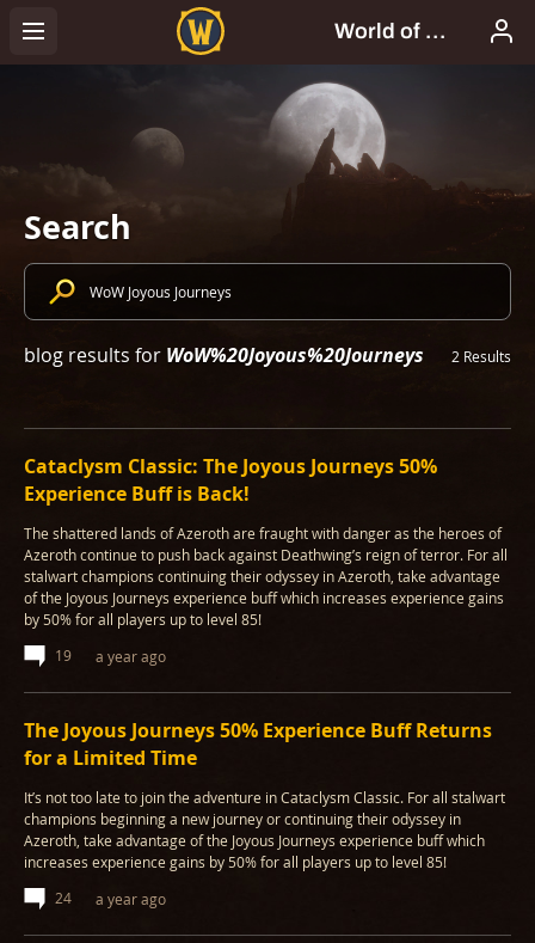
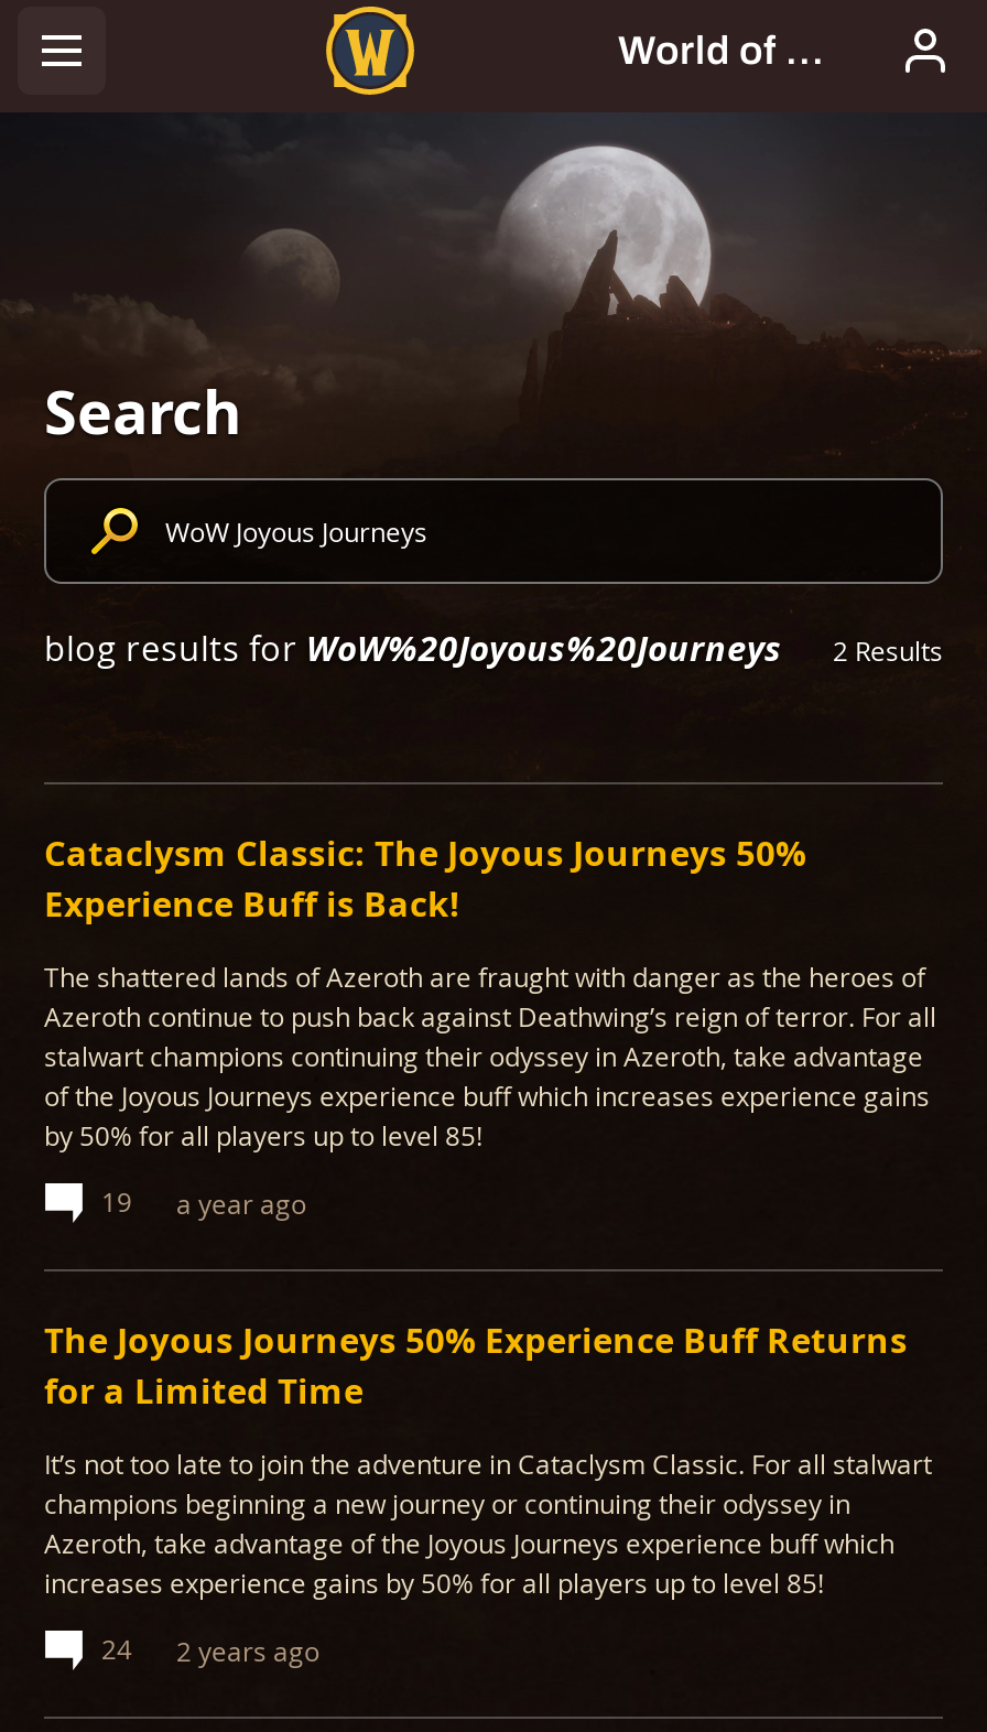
[96,889,166,908] a year ago -> [176,1633,319,1668] 2 years ago

